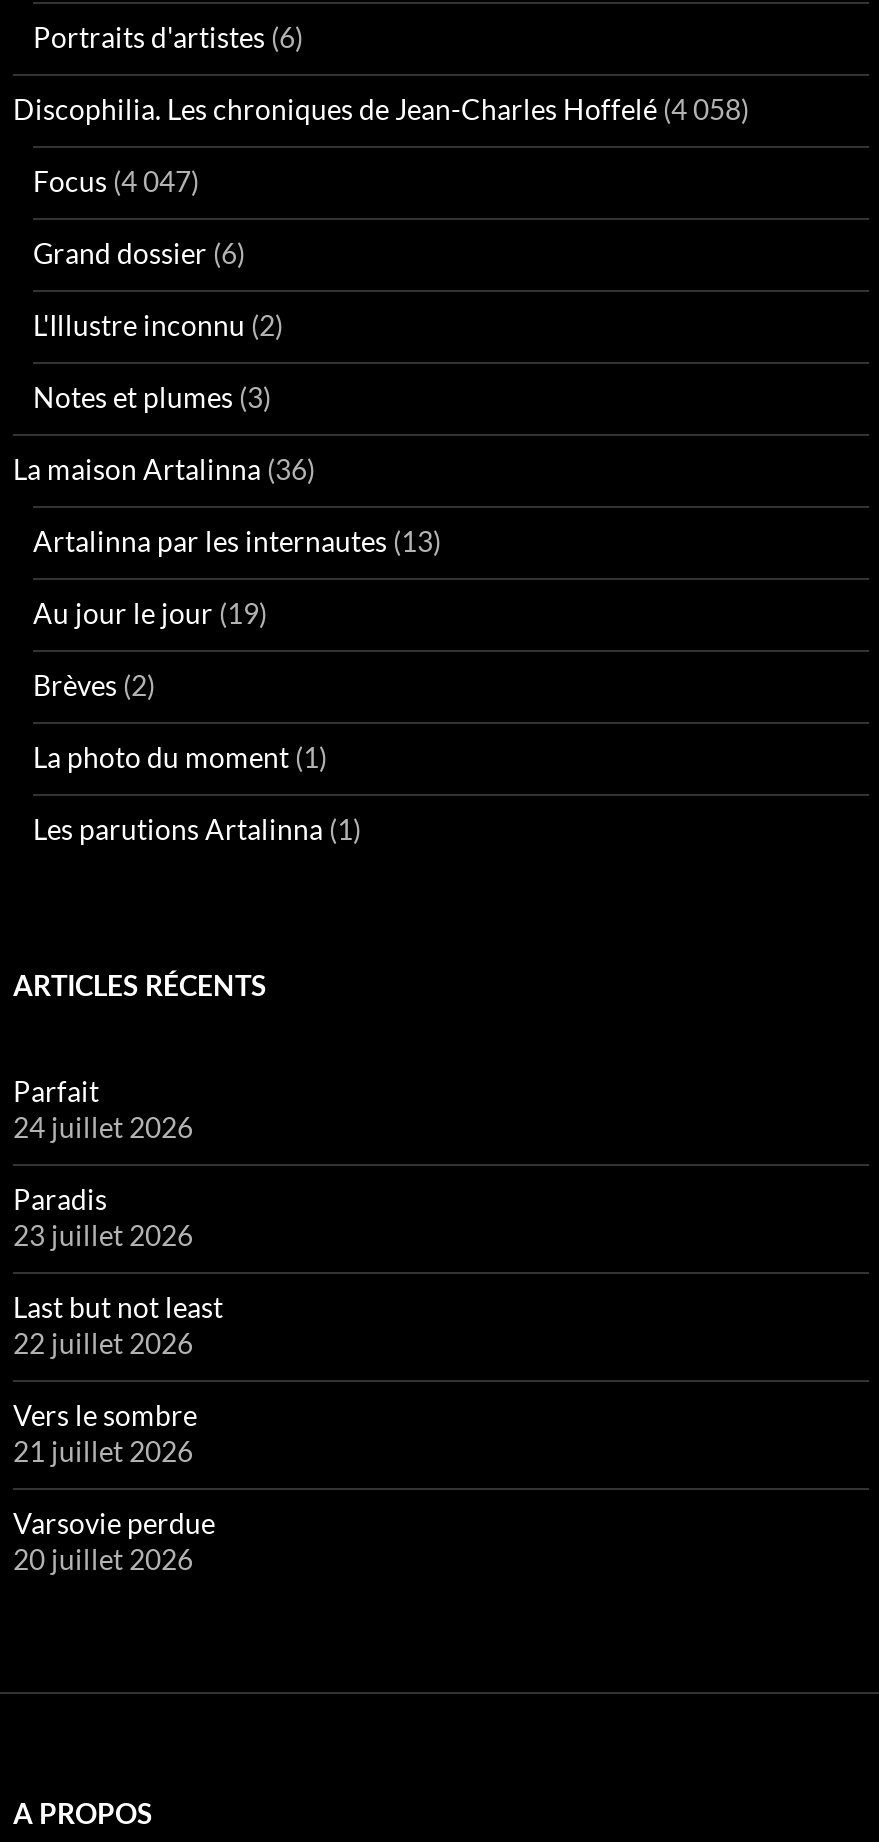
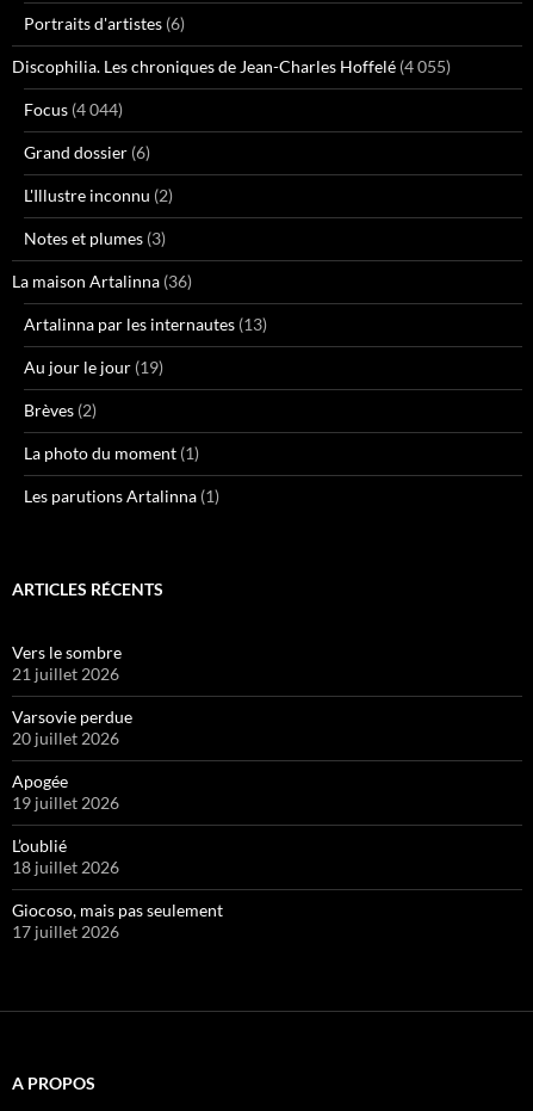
[13,92,749,126] Discophilia. Les chroniques de Jean-Charles Hoffelé (4 058) -> [12,56,451,76] Discophilia. Les chroniques de Jean-Charles Hoffelé (4 055)
[33,164,199,198] Focus (4 047) -> [24,99,123,119] Focus (4 044)
[13,1074,223,1360] Parfait | 24 juillet 2026 | Paradis | 23 juillet 2026 | Last but not least | 22 juillet 2026 -> none
moved [13,1398,215,1576] -> [12,642,132,748]: Vers le sombre | 21 juillet 2026 | Varsovie perdue | 20 juillet 2026
none -> [12,771,223,942] Apogée | 19 juillet 2026 | L’oublié | 18 juillet 2026 | Giocoso, mais pas seulement | 17 juillet 2026

